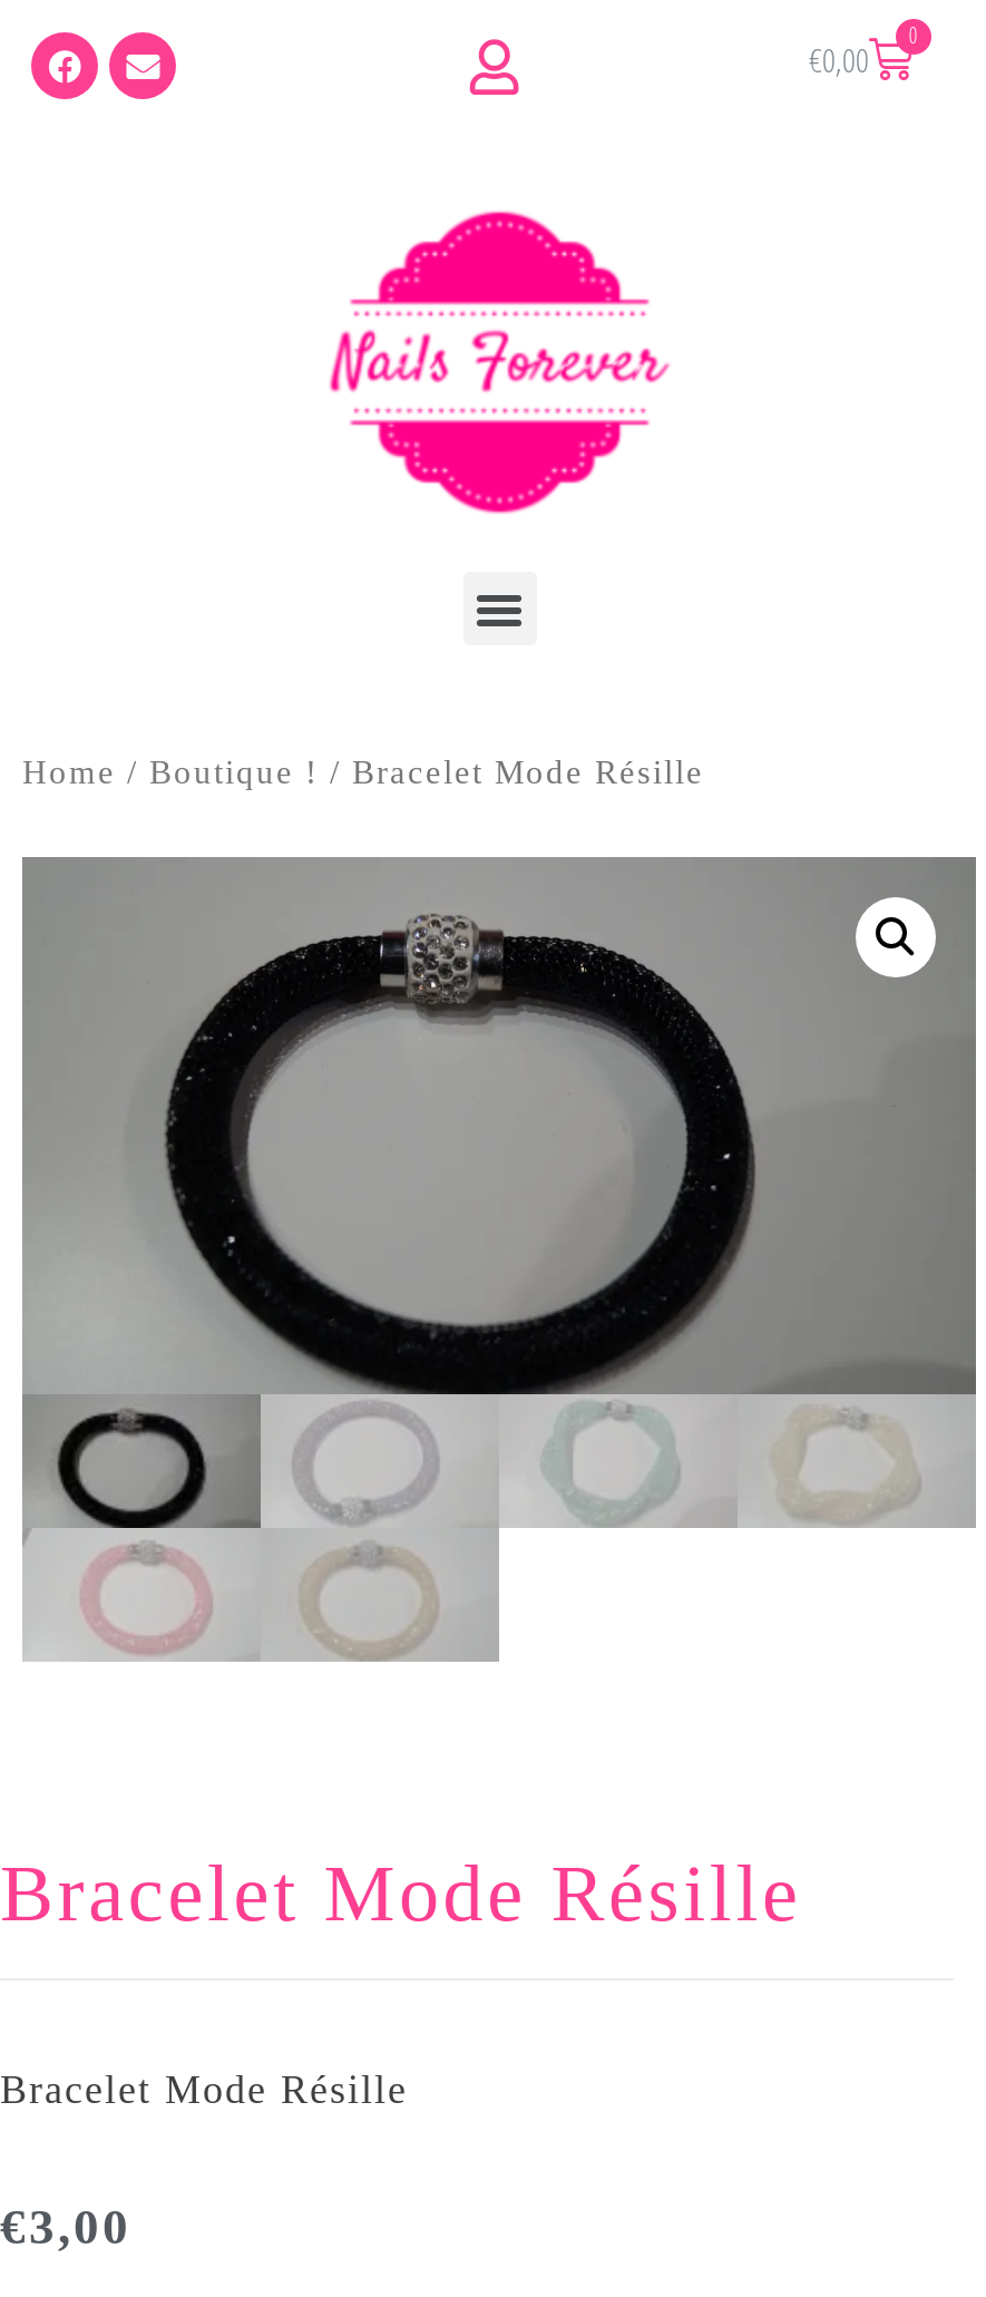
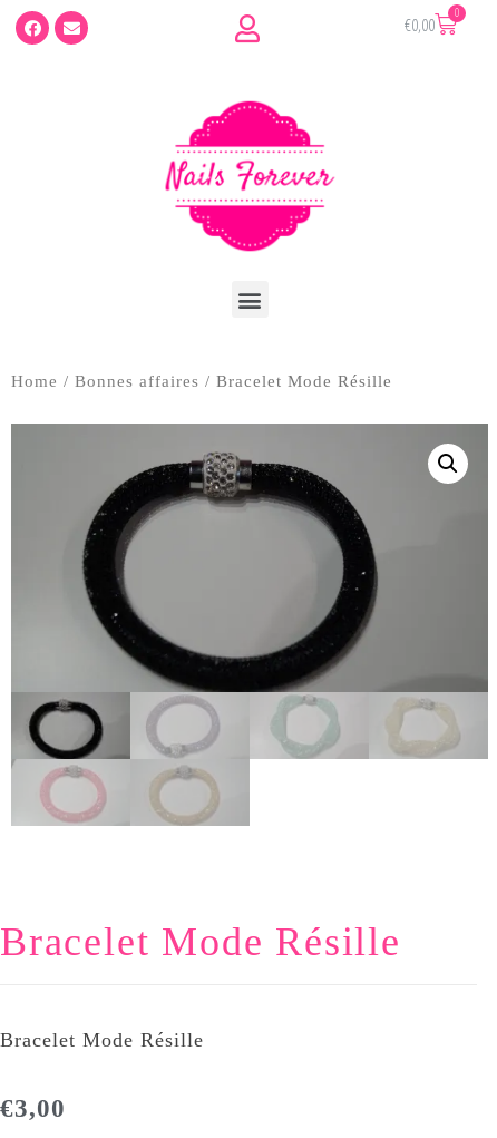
[22,756,704,791] Home / Boutique ! / Bracelet Mode Résille -> [11,373,392,391] Home / Bonnes affaires / Bracelet Mode Résille

